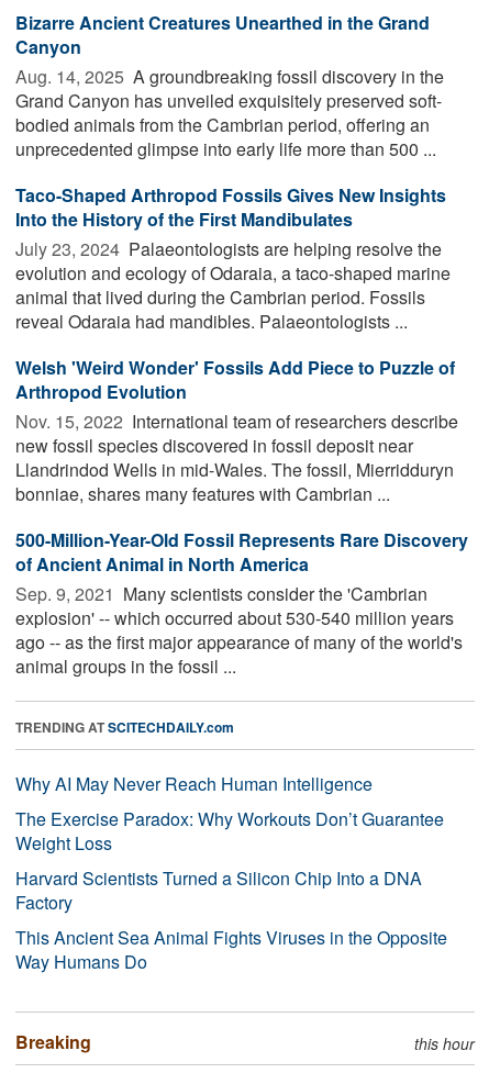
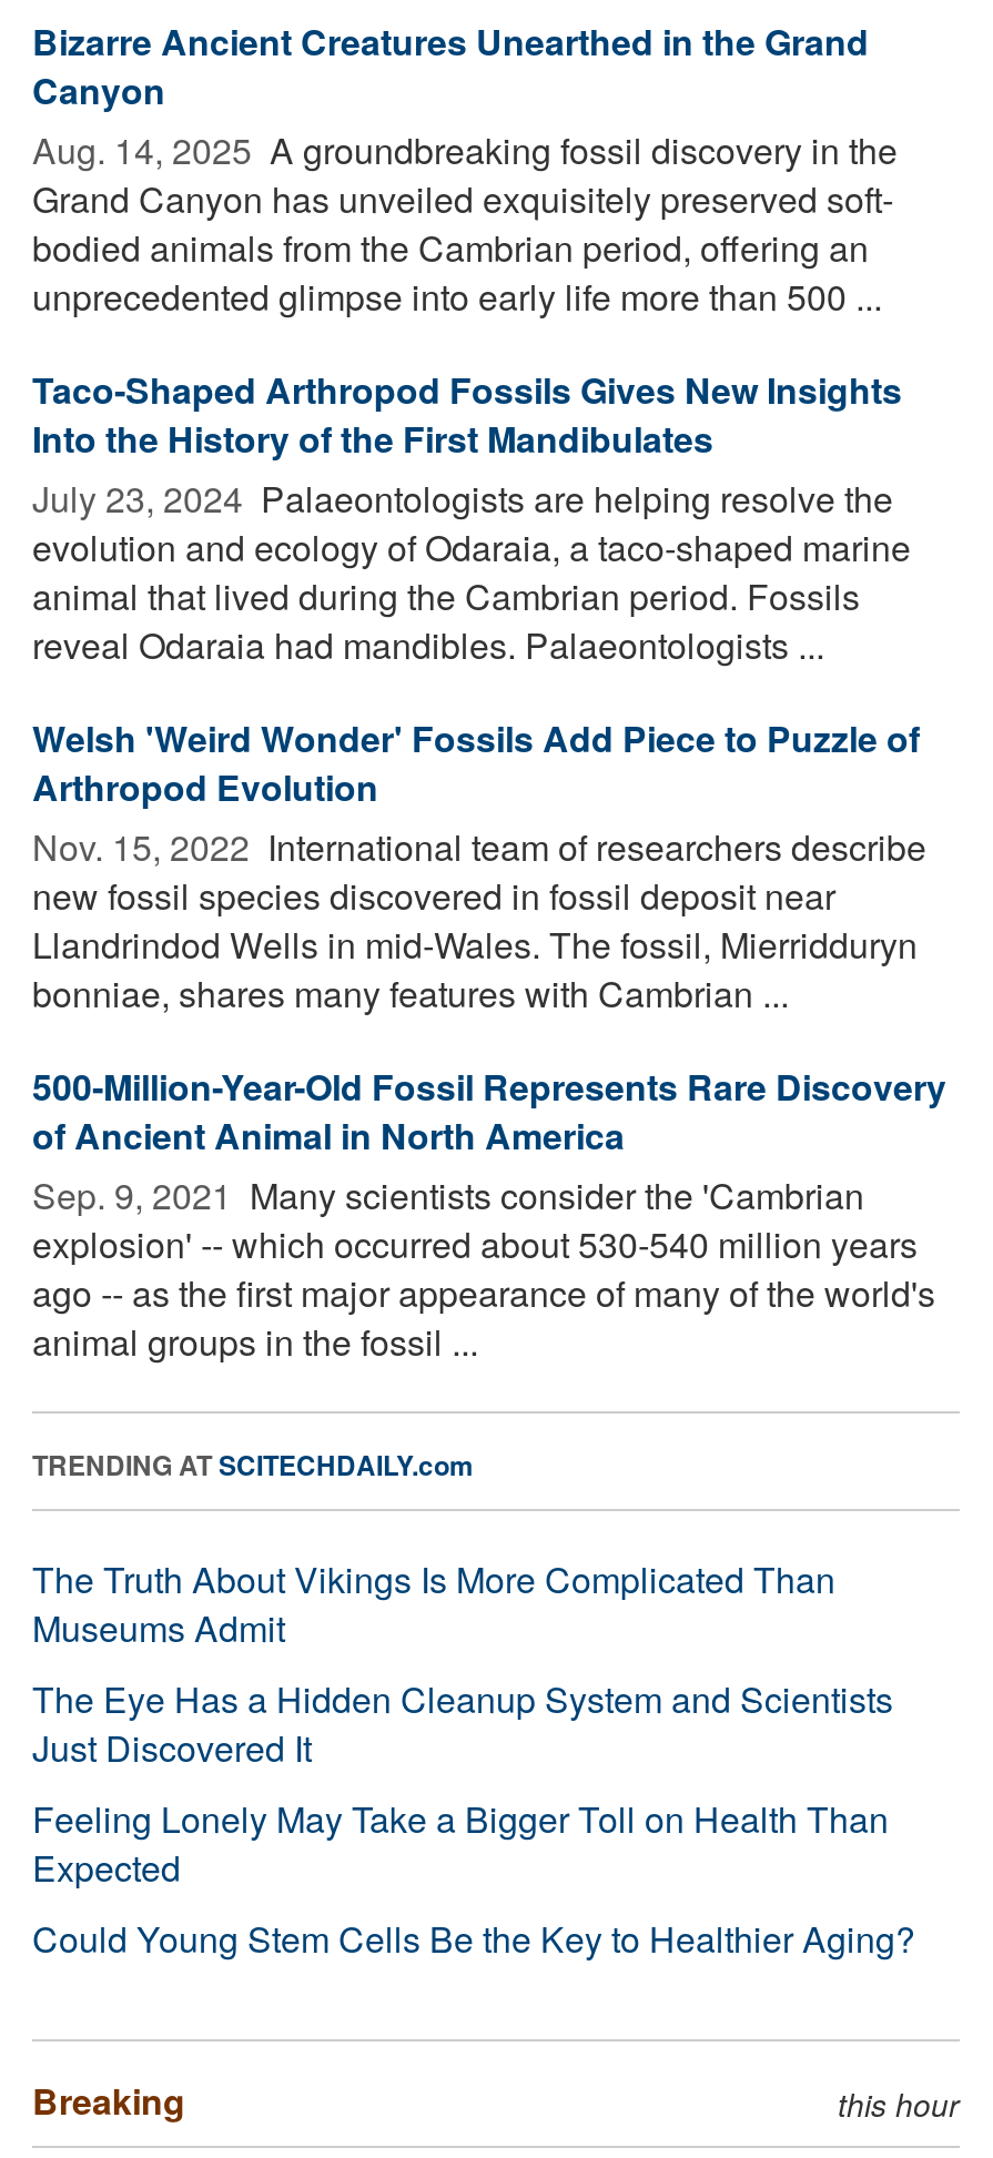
[15,771,447,974] Why AI May Never Reach Human Intelligence | The Exercise Paradox: Why Workouts Don’t Guarantee | Weight Loss | Harvard Scientists Turned a Silicon Chip Into a DNA | Factory | This Ancient Sea Animal Fights Viruses in the Opposite | Way Humans Do -> [32,1553,915,1963] The Truth About Vikings Is More Complicated Than | Museums Admit | The Eye Has a Hidden Cleanup System and Scientists | Just Discovered It | Feeling Lonely May Take a Bigger Toll on Health Than | Expected | Could Young Stem Cells Be the Key to Healthier Aging?

